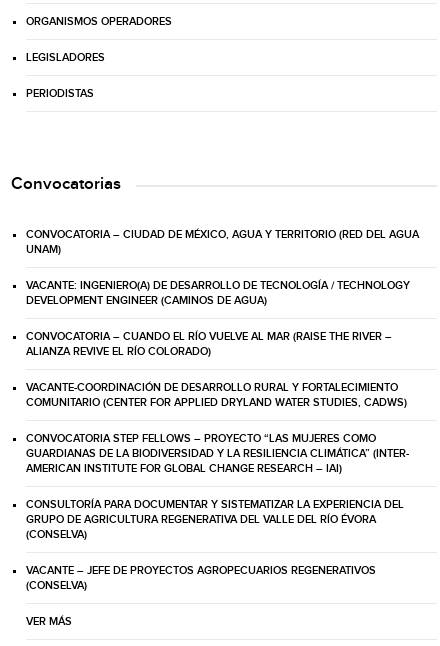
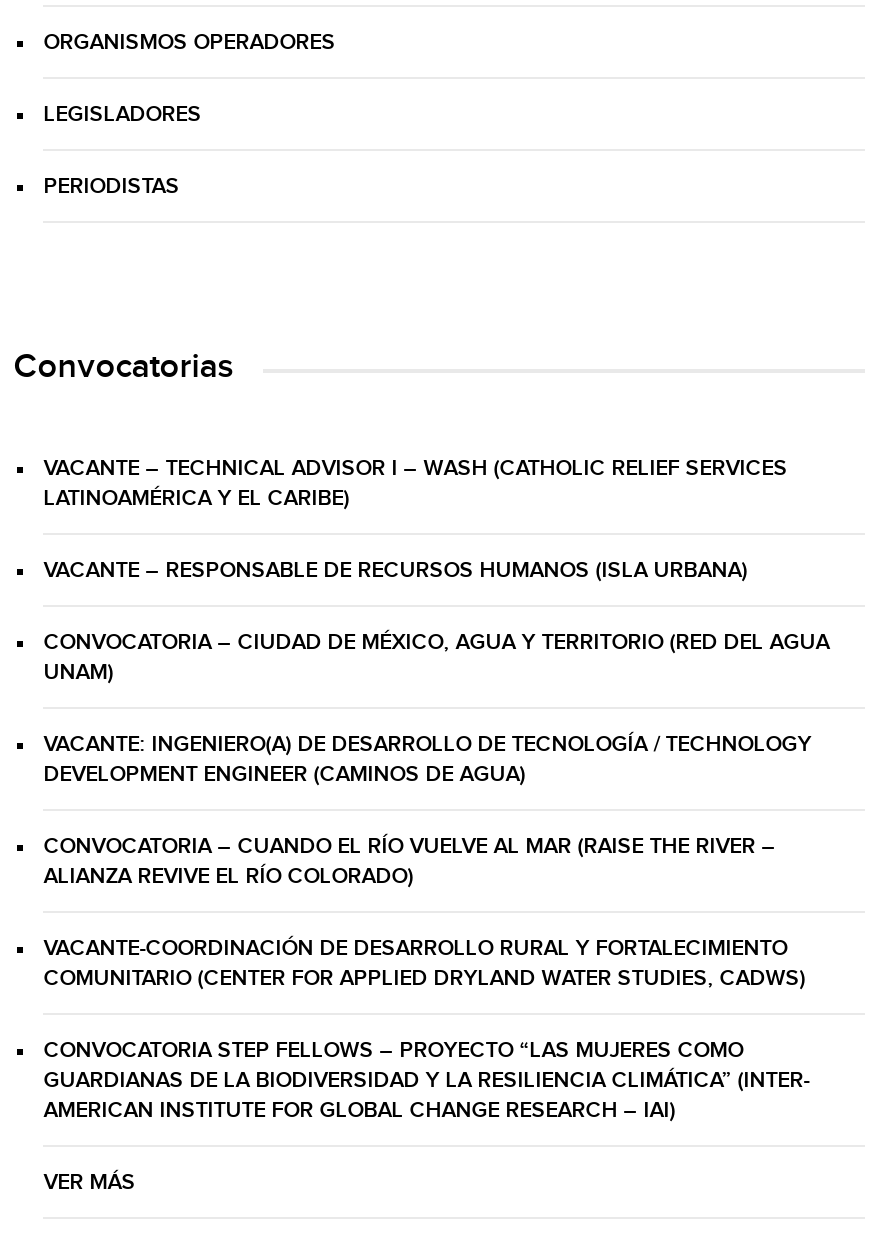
none -> [43,455,787,583] VACANTE – TECHNICAL ADVISOR I – WASH (CATHOLIC RELIEF SERVICES | LATINOAMÉRICA Y EL CARIBE) | VACANTE – RESPONSABLE DE RECURSOS HUMANOS (ISLA URBANA)
moved [26,228,419,475] -> [43,629,829,1123]: CONVOCATORIA – CIUDAD DE MÉXICO, AGUA Y TERRITORIO (RED DEL AGUA | UNAM) | VACANTE: INGENIERO(A) DE DESARROLLO DE TECNOLOGÍA / TECHNOLOGY | ... | GUARDIANAS DE LA BIODIVERSIDAD Y LA RESILIENCIA CLIMÁTICA” (INTER- | AMERICAN INSTITUTE FOR GLOBAL CHANGE RESEARCH – IAI)
[26,498,404,592] CONSULTORÍA PARA DOCUMENTAR Y SISTEMATIZAR LA EXPERIENCIA DEL | GRUPO DE AGRICULTURA REGENERATIVA DEL VALLE DEL RÍO ÉVORA | (CONSELVA) | VACANTE – JEFE DE PROYECTOS AGROPECUARIOS REGENERATIVOS | (CONSELVA) -> none

